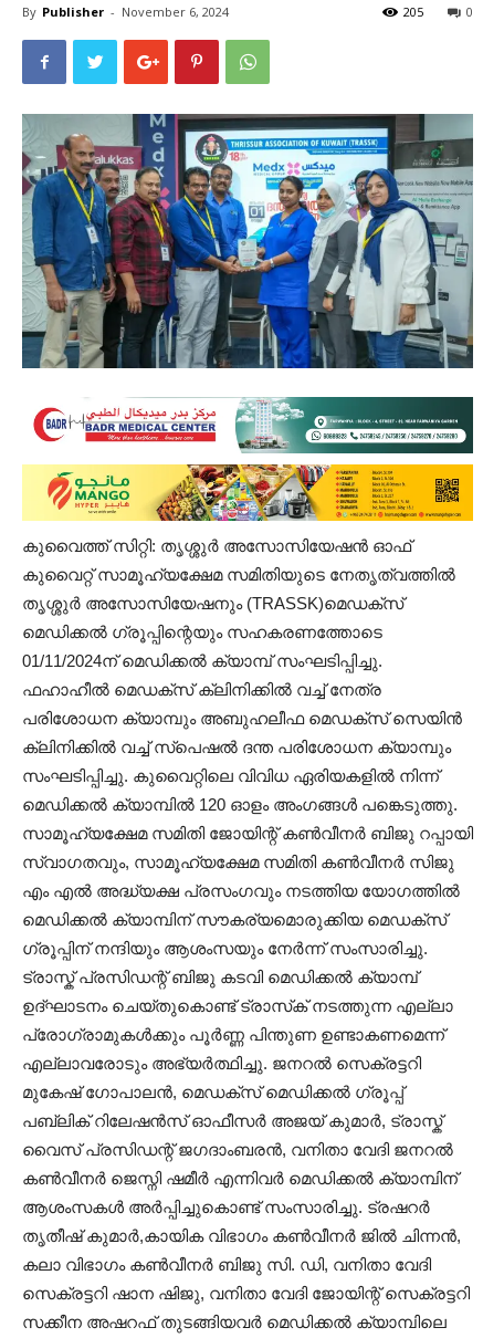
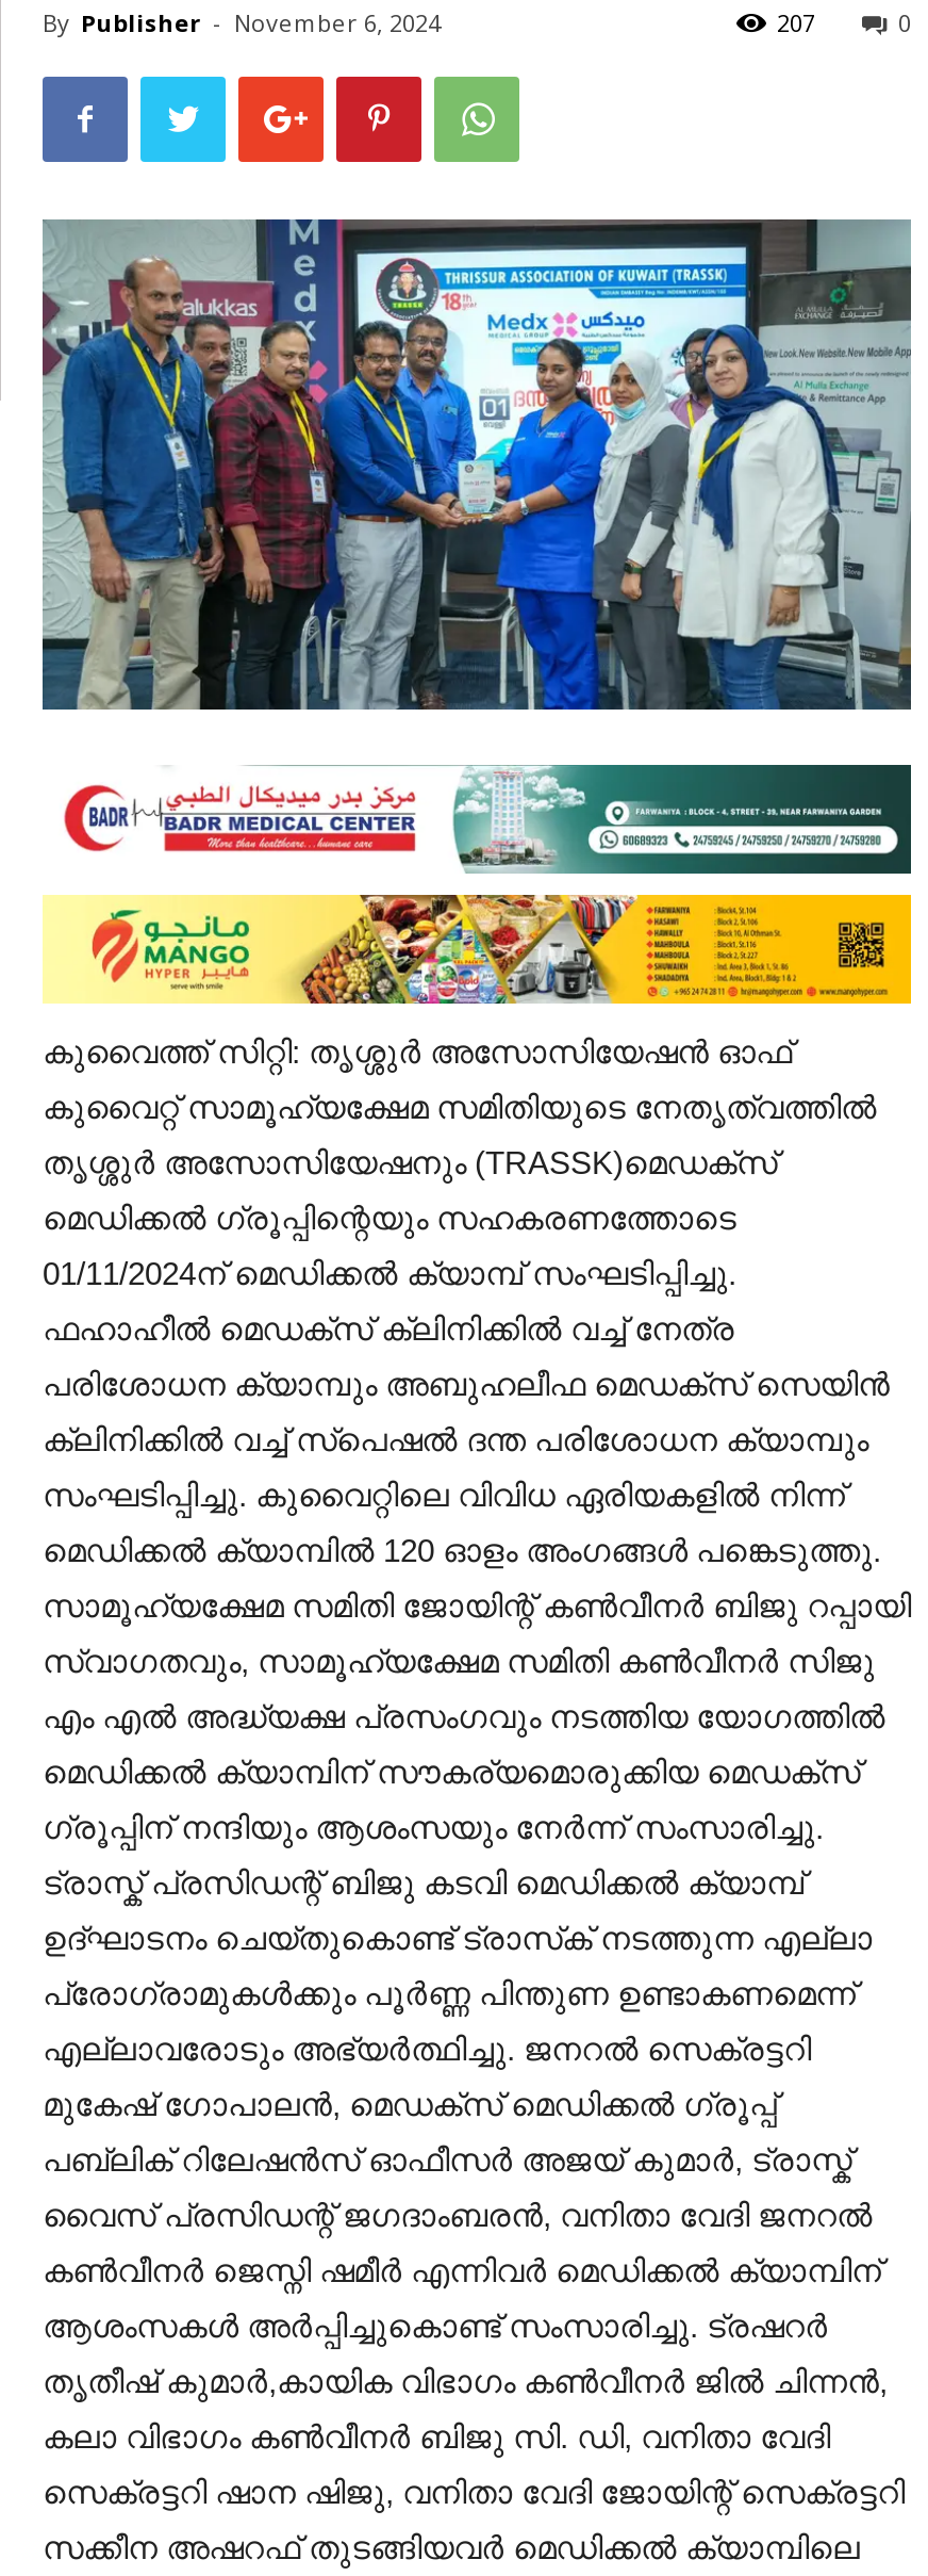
[403,3,423,20] 205 -> [777,6,815,38] 207

